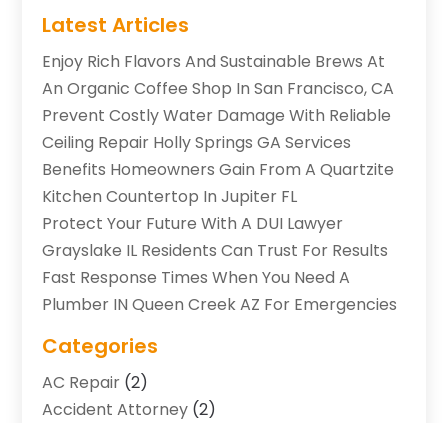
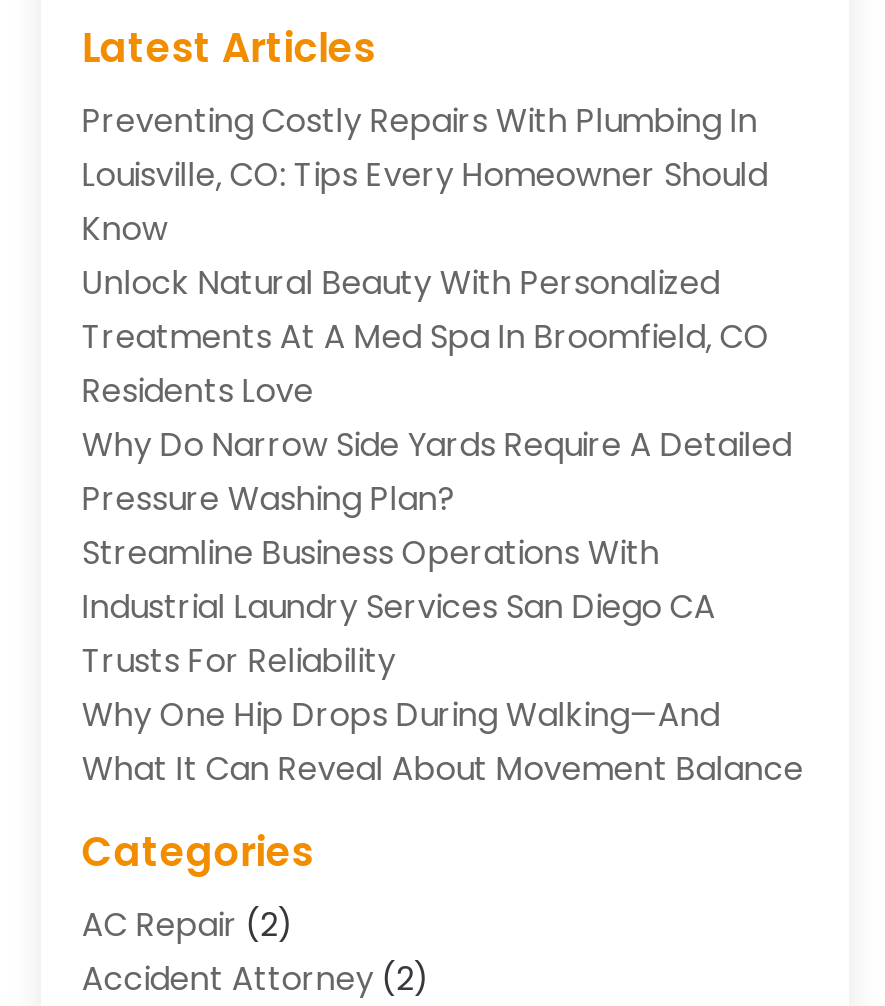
[42,50,397,316] Enjoy Rich Flavors And Sustainable Brews At | An Organic Coffee Shop In San Francisco, CA | Prevent Costly Water Damage With Reliable | Ceiling Repair Holly Springs GA Services | Benefits Homeowners Gain From A Quartzite | Kitchen Countertop In Jupiter FL | Protect Your Future With A DUI Lawyer | Grayslake IL Residents Can Trust For Results | Fast Response Times When You Need A | Plumber IN Queen Creek AZ For Emergencies -> [82,97,804,791] Preventing Costly Repairs With Plumbing In | Louisville, CO: Tips Every Homeowner Should | Know | Unlock Natural Beauty With Personalized | Treatments At A Med Spa In Broomfield, CO | Residents Love | Why Do Narrow Side Yards Require A Detailed | Pressure Washing Plan? | Streamline Business Operations With | Industrial Laundry Services San Diego CA | Trusts For Reliability | Why One Hip Drops During Walking—And | What It Can Reveal About Movement Balance

